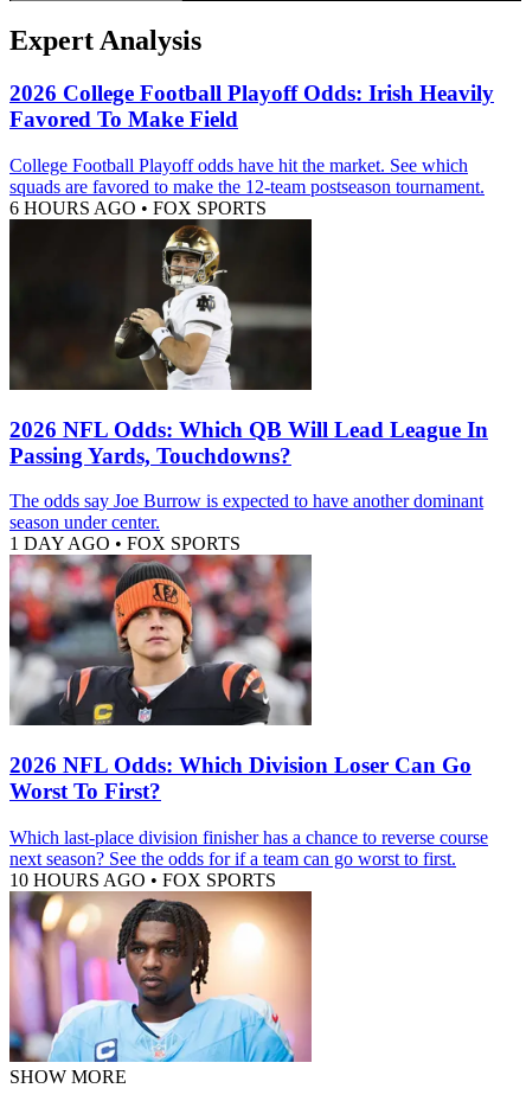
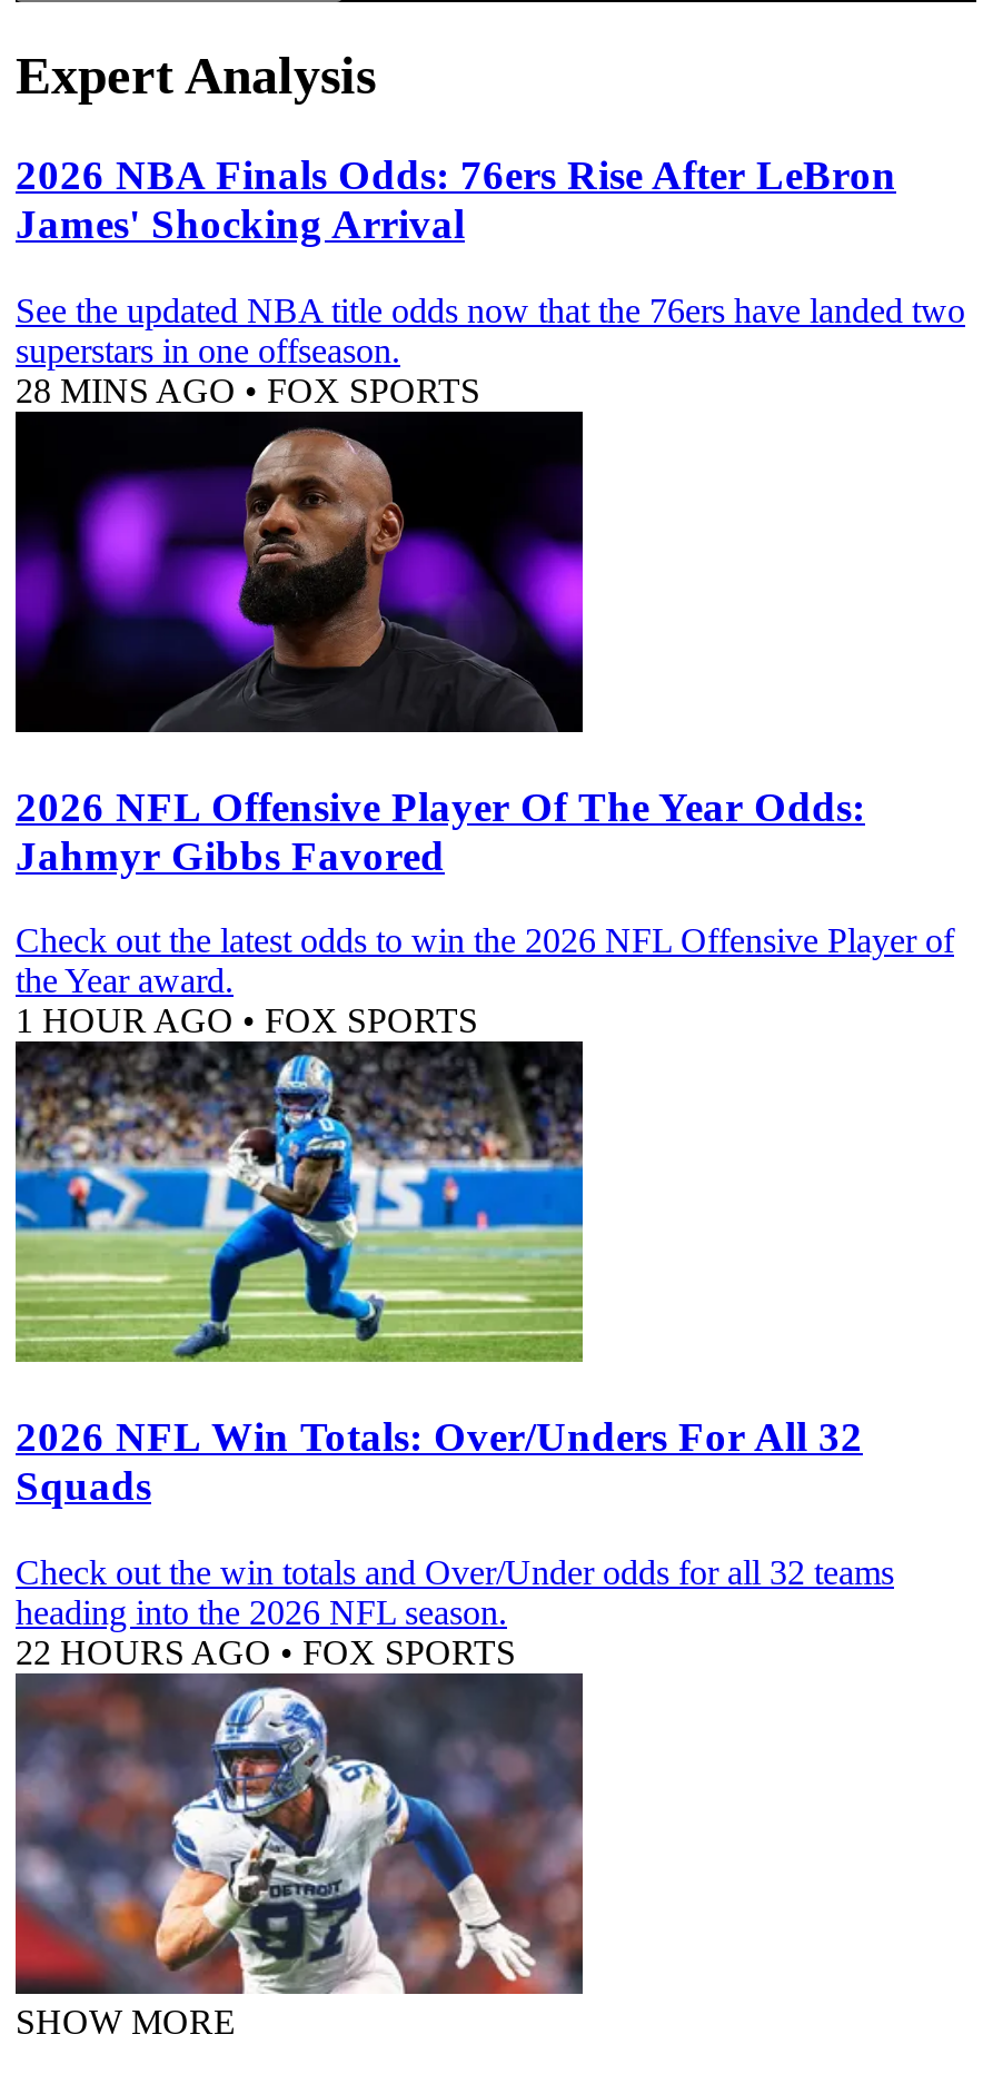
[9,81,494,132] 2026 College Football Playoff Odds: Irish Heavily | Favored To Make Field -> [16,152,896,247] 2026 NBA Finals Odds: 76ers Rise After LeBron | James' Shocking Arrival
[9,155,485,218] College Football Playoff odds have hit the market. See which | squads are favored to make the 12-team postseason tournament. | 6 HOURS AGO • FOX SPORTS -> [16,291,965,409] See the updated NBA title odds now that the 76ers have landed two | superstars in one offseason. | 28 MINS AGO • FOX SPORTS
[8,226,488,468] [image] | 2026 NFL Odds: Which QB Will Lead League In | Passing Yards, Touchdowns? -> [13,425,865,878] [image] | 2026 NFL Offensive Player Of The Year Odds: | Jahmyr Gibbs Favored
[8,491,483,726] [image] | The odds say Joe Burrow is expected to have another dominant | season under center. | 1 DAY AGO • FOX SPORTS -> [13,922,954,1364] [image] | Check out the latest odds to win the 2026 NFL Offensive Player of | the Year award. | 1 HOUR AGO • FOX SPORTS
[9,753,472,804] 2026 NFL Odds: Which Division Loser Can Go | Worst To First? -> [16,1413,863,1509] 2026 NFL Win Totals: Over/Unders For All 32 | Squads
[9,827,488,890] Which last-place division finisher has a chance to reverse course | next season? See the odds for if a team can go worst to first. | 10 HOURS AGO • FOX SPORTS -> [16,1553,894,1671] Check out the win totals and Over/Under odds for all 32 teams | heading into the 2026 NFL season. | 22 HOURS AGO • FOX SPORTS
[8,891,313,1063] [image] -> [13,1673,585,1996] [image]

